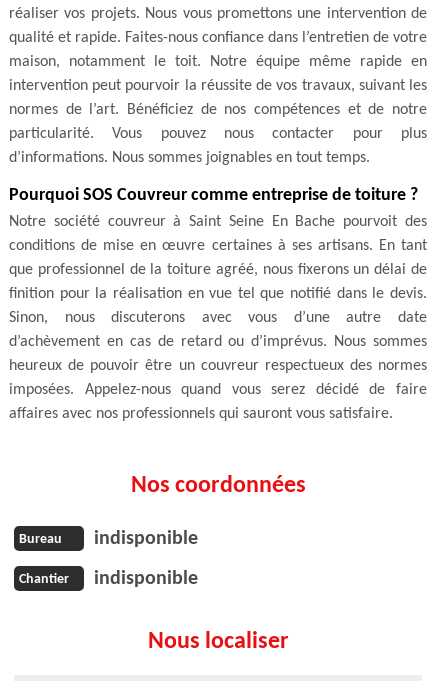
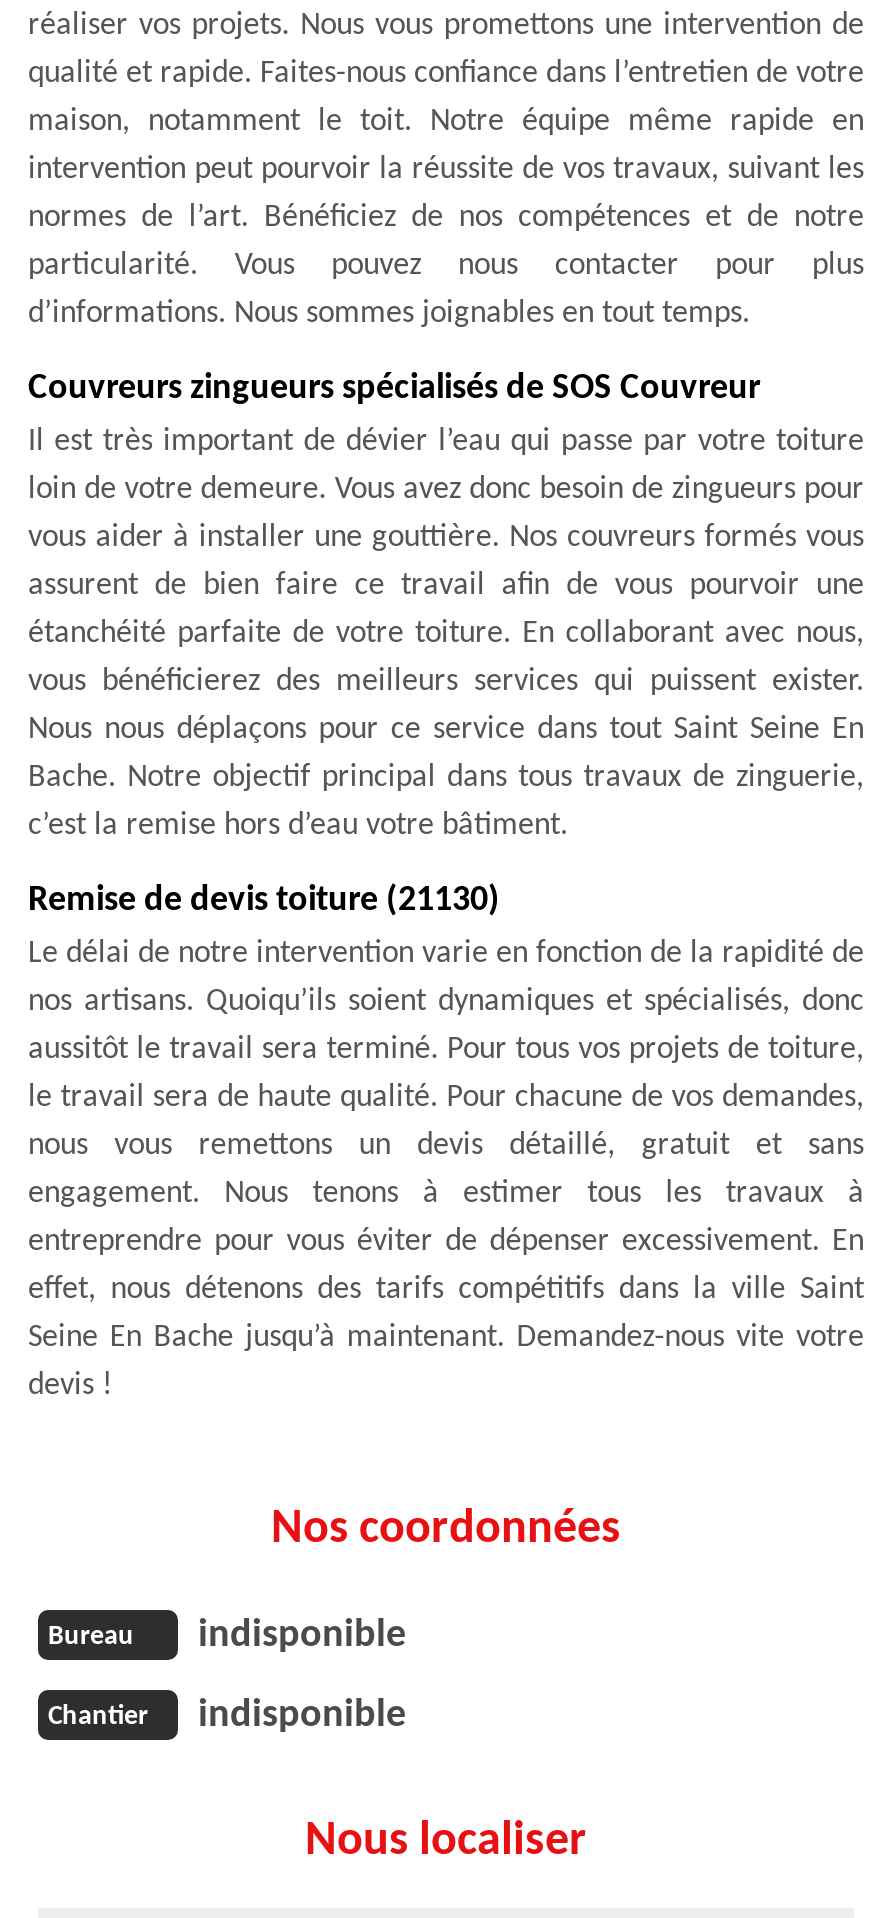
[9,186,427,422] Pourquoi SOS Couvreur comme entreprise de toiture ? | Notre société couvreur à Saint Seine En Bache pourvoit des | conditions de mise en œuvre certaines à ses artisans. En tant | que professionnel de la toiture agréé, nous fixerons un délai de | finition pour la réalisation en vue tel que notifié dans le devis. | Sinon, nous discuterons avec vous d’une autre date | d’achèvement en cas de retard ou d’imprévus. Nous sommes | heureux de pouvoir être un couvreur respectueux des normes | imposées. Appelez-nous quand vous serez décidé de faire | affaires avec nos professionnels qui sauront vous satisfaire. -> [28,370,864,1402] Couvreurs zingueurs spécialisés de SOS Couvreur | Il est très important de dévier l’eau qui passe par votre toiture | loin de votre demeure. Vous avez donc besoin de zingueurs pour | vous aider à installer une gouttière. Nos couvreurs formés vous | assurent de bien faire ce travail afin de vous pourvoir une | étanchéité parfaite de votre toiture. En collaborant avec nous, | vous bénéficierez des meilleurs services qui puissent exister. | Nous nous déplaçons pour ce service dans tout Saint Seine En | Bache. Notre objectif principal dans tous travaux de zinguerie, | c’est la remise hors d’eau votre bâtiment. | Remise de devis toiture (21130) | Le délai de notre intervention varie en fonction de la rapidité de | nos artisans. Quoiqu’ils soient dynamiques et spécialisés, donc | aussitôt le travail sera terminé. Pour tous vos projets de toiture, | le travail sera de haute qualité. Pour chacune de vos demandes, | nous vous remettons un devis détaillé, gratuit et sans | engagement. Nous tenons à estimer tous les travaux à | entreprendre pour vous éviter de dépenser excessivement. En | effet, nous détenons des tarifs compétitifs dans la ville Saint | Seine En Bache jusqu’à maintenant. Demandez-nous vite votre | devis !

